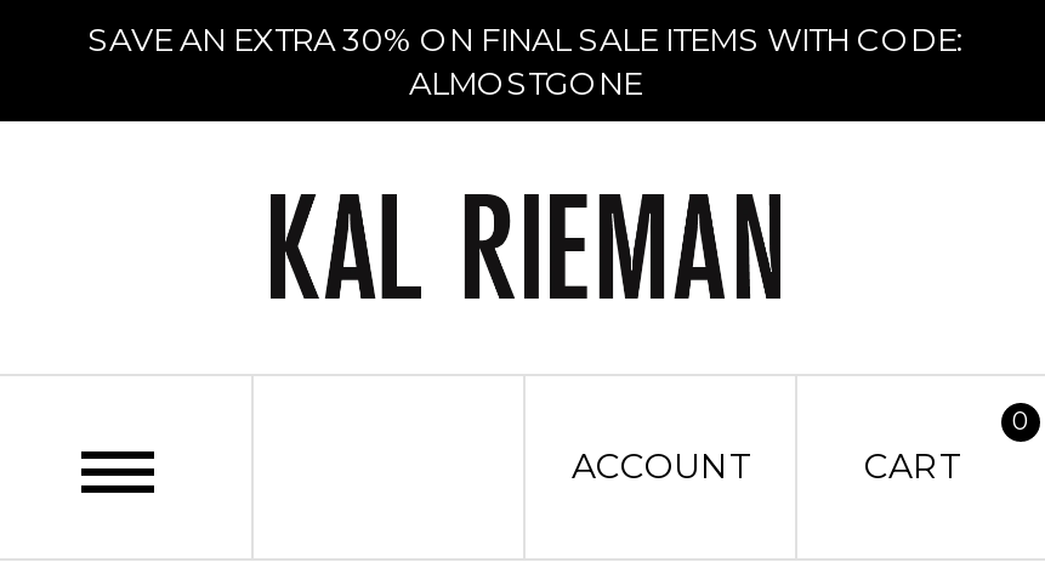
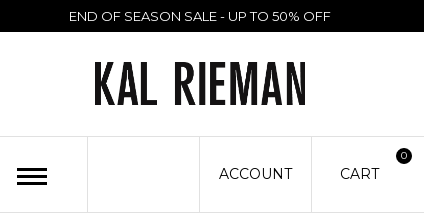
[87,19,964,102] SAVE AN EXTRA 30% ON FINAL SALE ITEMS WITH CODE: | ALMOSTGONE -> [69,8,331,24] END OF SEASON SALE - UP TO 50% OFF

